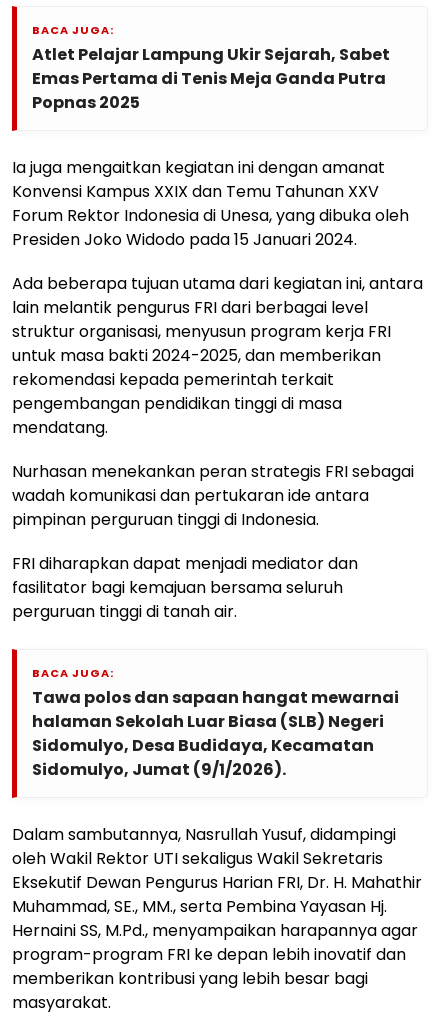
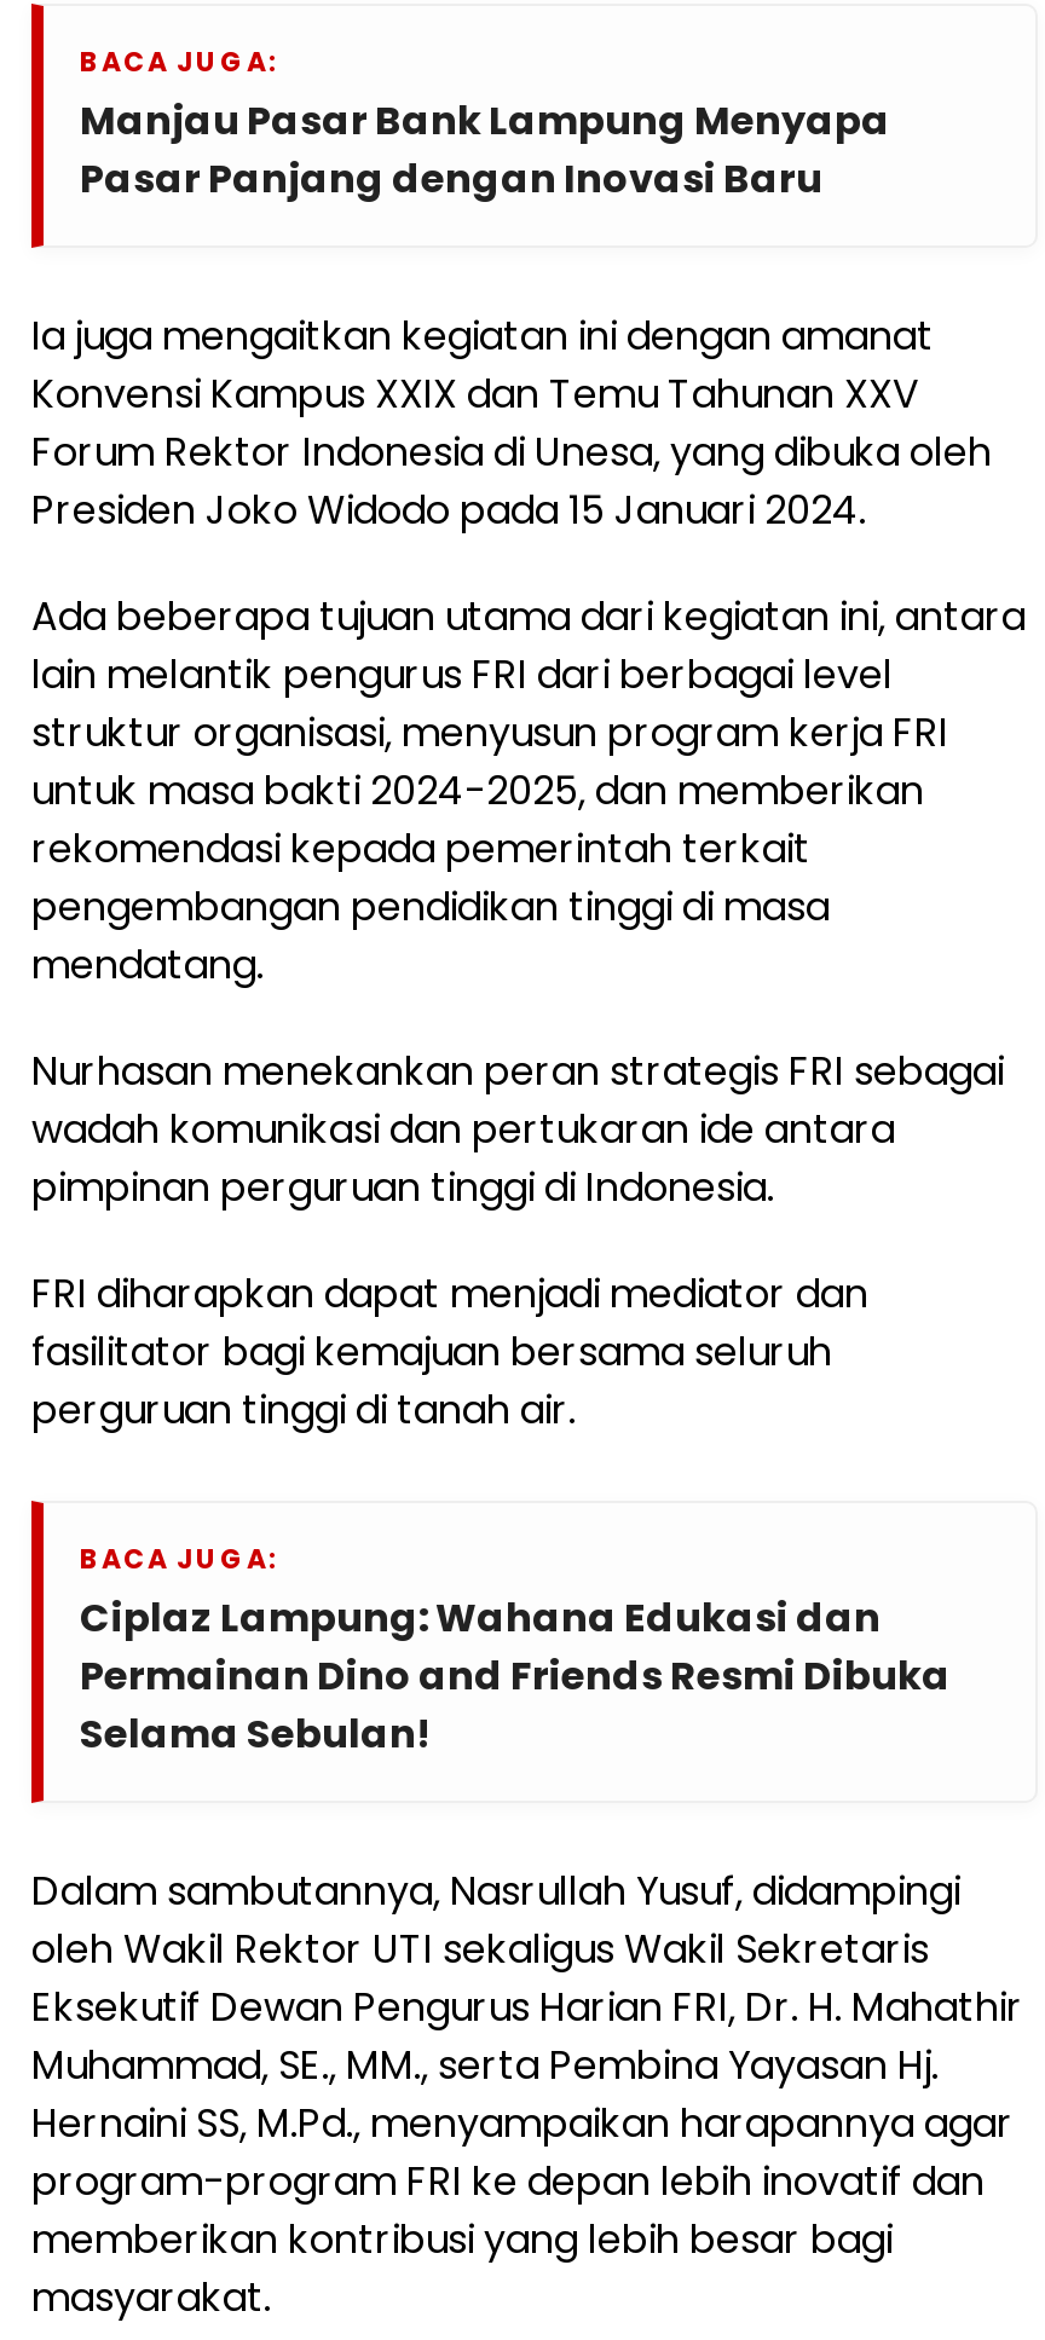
[32,43,390,114] Atlet Pelajar Lampung Ukir Sejarah, Sabet | Emas Pertama di Tenis Meja Ganda Putra | Popnas 2025 -> [80,93,890,207] Manjau Pasar Bank Lampung Menyapa | Pasar Panjang dengan Inovasi Baru
[32,686,399,781] Tawa polos dan sapaan hangat mewarnai | halaman Sekolah Luar Biasa (SLB) Negeri | Sidomulyo, Desa Budidaya, Kecamatan | Sidomulyo, Jumat (9/1/2026). -> [80,1590,951,1762] Ciplaz Lampung: Wahana Edukasi dan | Permainan Dino and Friends Resmi Dibuka | Selama Sebulan!

